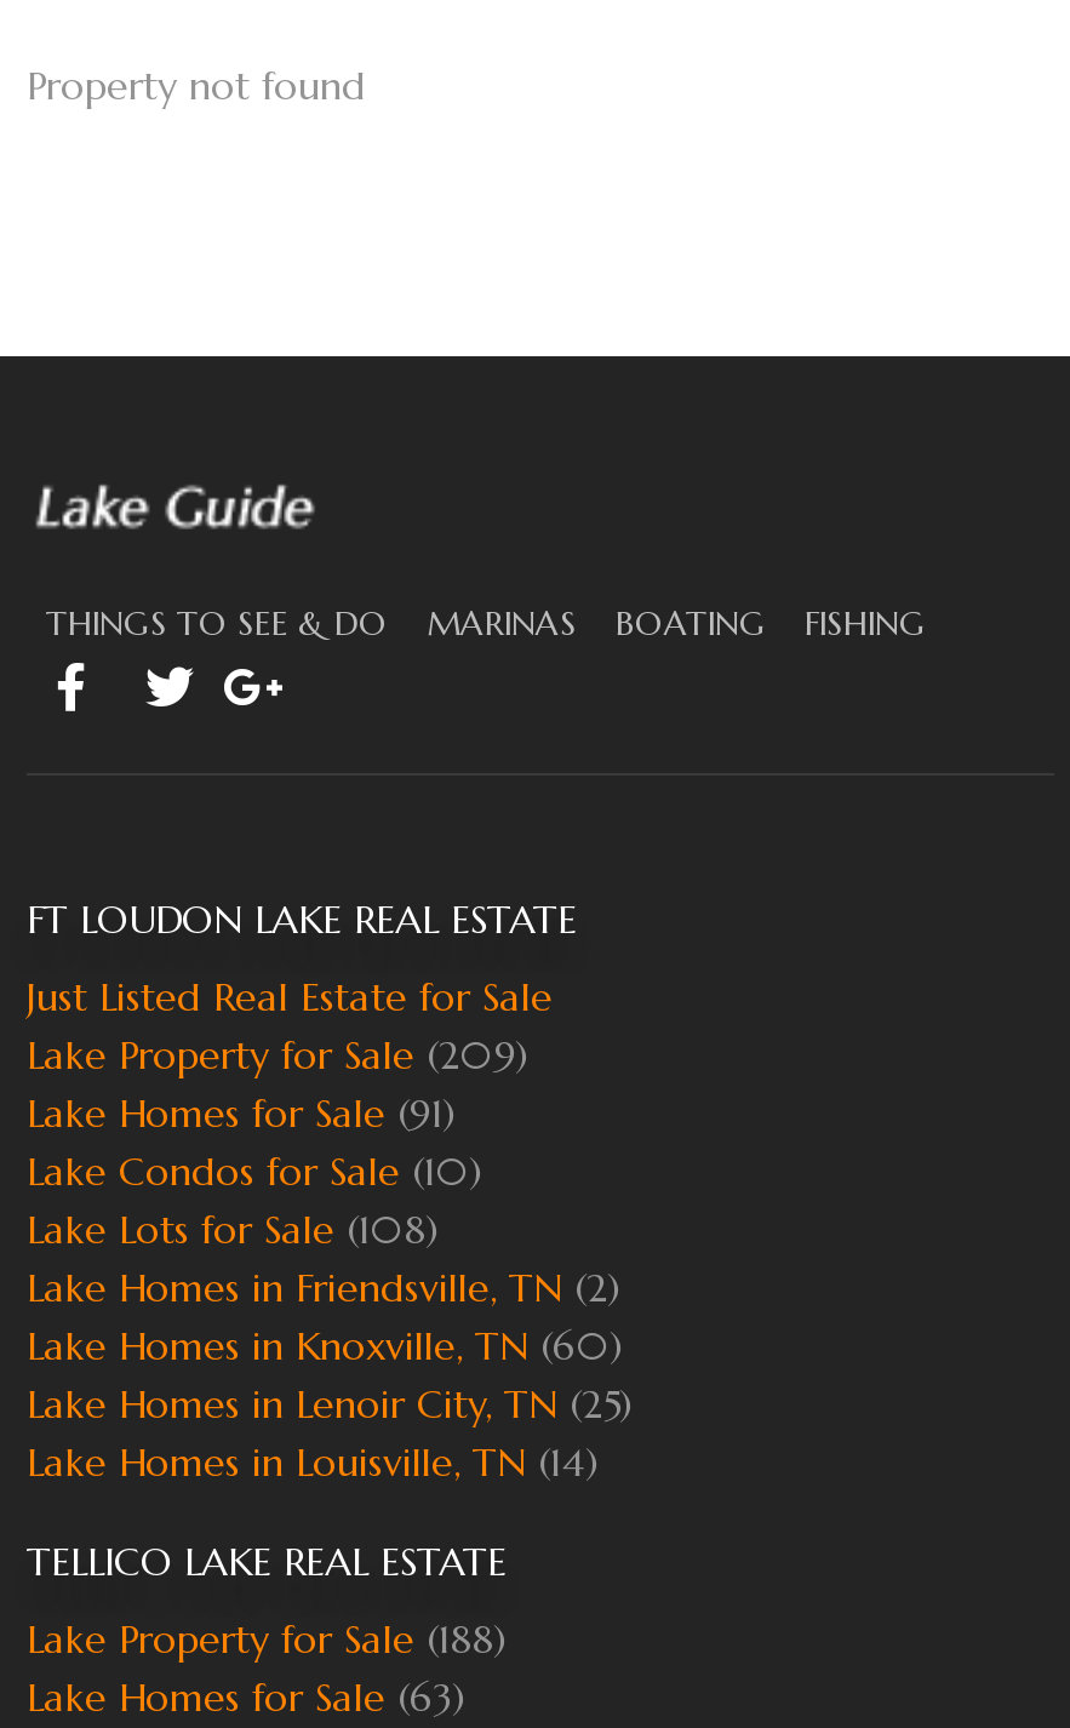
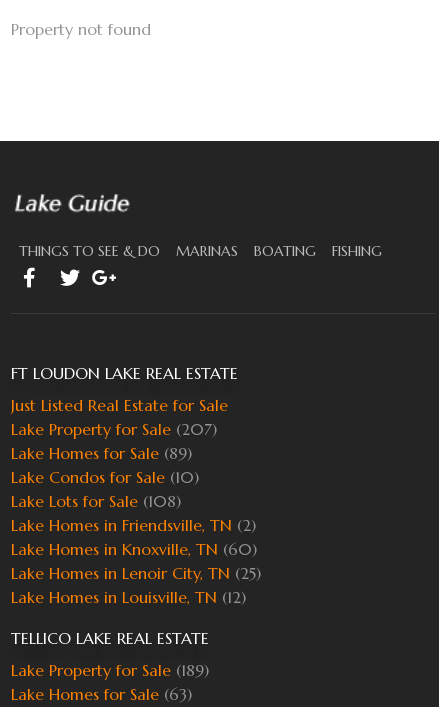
[27,1030,528,1078] Lake Property for Sale (209) -> [11,419,217,439] Lake Property for Sale (207)
[27,1088,456,1136] Lake Homes for Sale (91) -> [11,443,192,463] Lake Homes for Sale (89)
[27,1437,599,1485] Lake Homes in Louisville, TN (14) -> [11,587,246,607] Lake Homes in Louisville, TN (12)
[27,1614,507,1662] Lake Property for Sale (188) -> [11,660,209,680] Lake Property for Sale (189)

